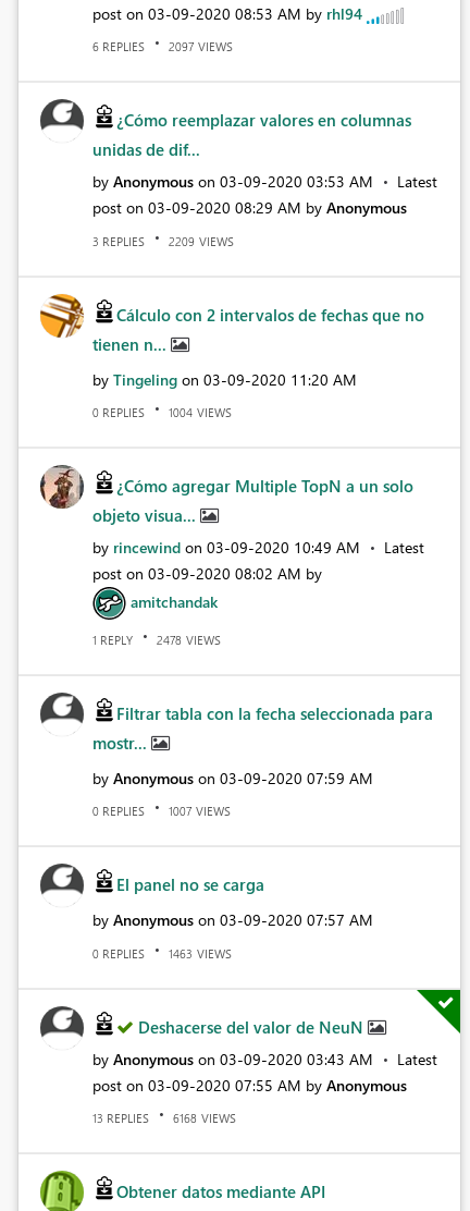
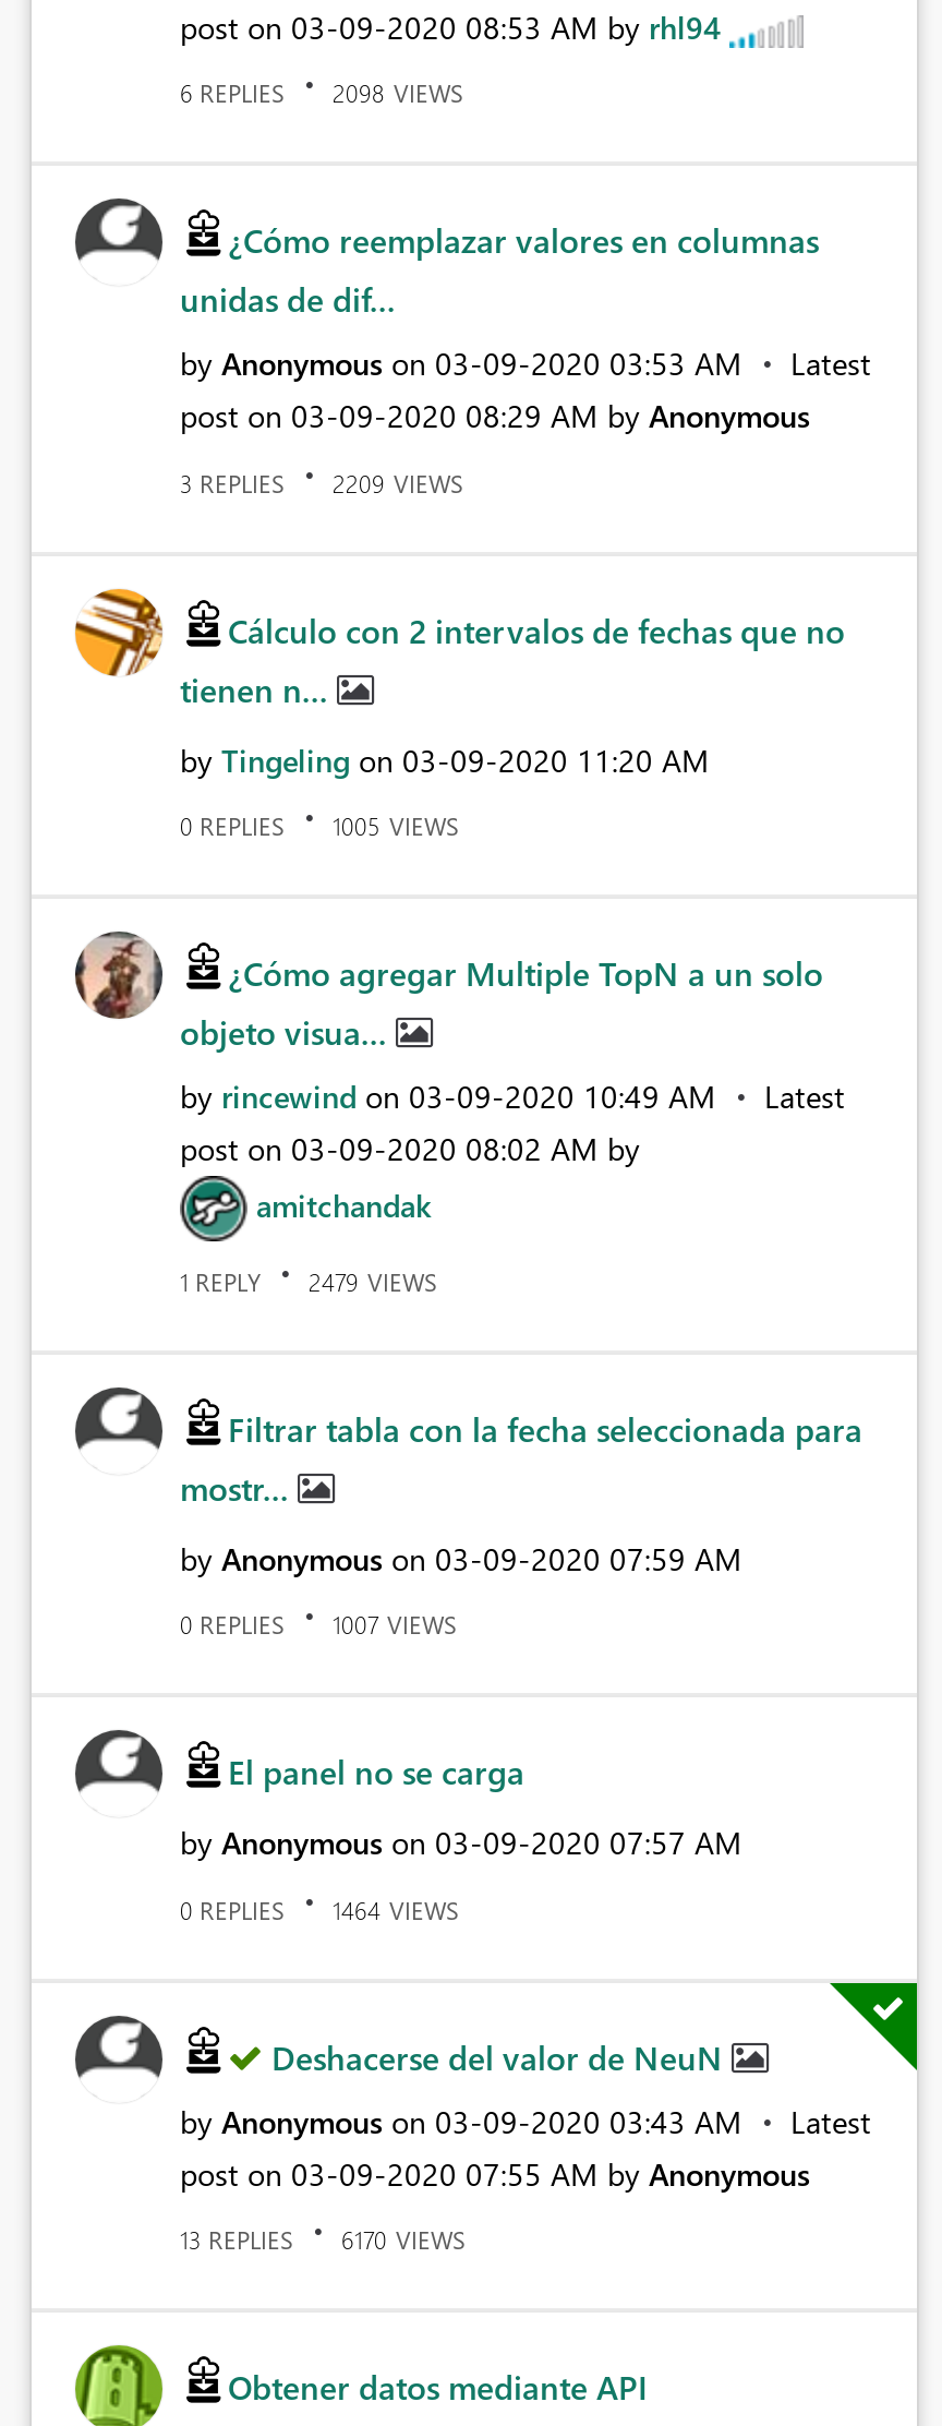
[92,39,233,55] 6 REPLIES 2097 VIEWS -> [180,77,463,110] 6 REPLIES 2098 VIEWS
[92,404,232,421] 0 REPLIES 1004 VIEWS -> [180,810,459,843] 0 REPLIES 1005 VIEWS
[92,632,221,648] 1 REPLY 2478 VIEWS -> [180,1265,437,1298] 1 REPLY 2479 VIEWS
[92,945,232,962] 0 REPLIES 1463 VIEWS -> [180,1893,459,1926] 0 REPLIES 1464 VIEWS
[92,1110,236,1126] 13 REPLIES 6168 VIEWS -> [180,2224,466,2257] 13 REPLIES 6170 VIEWS

